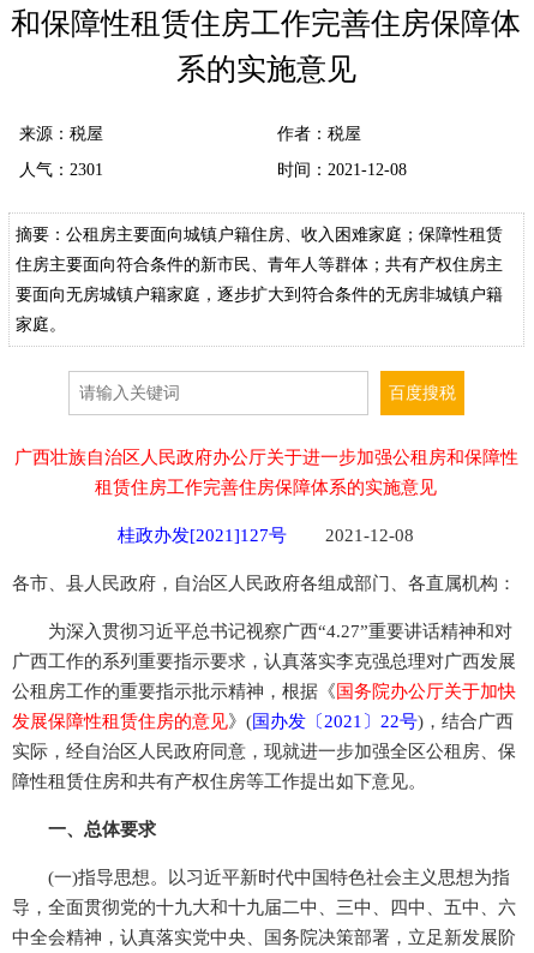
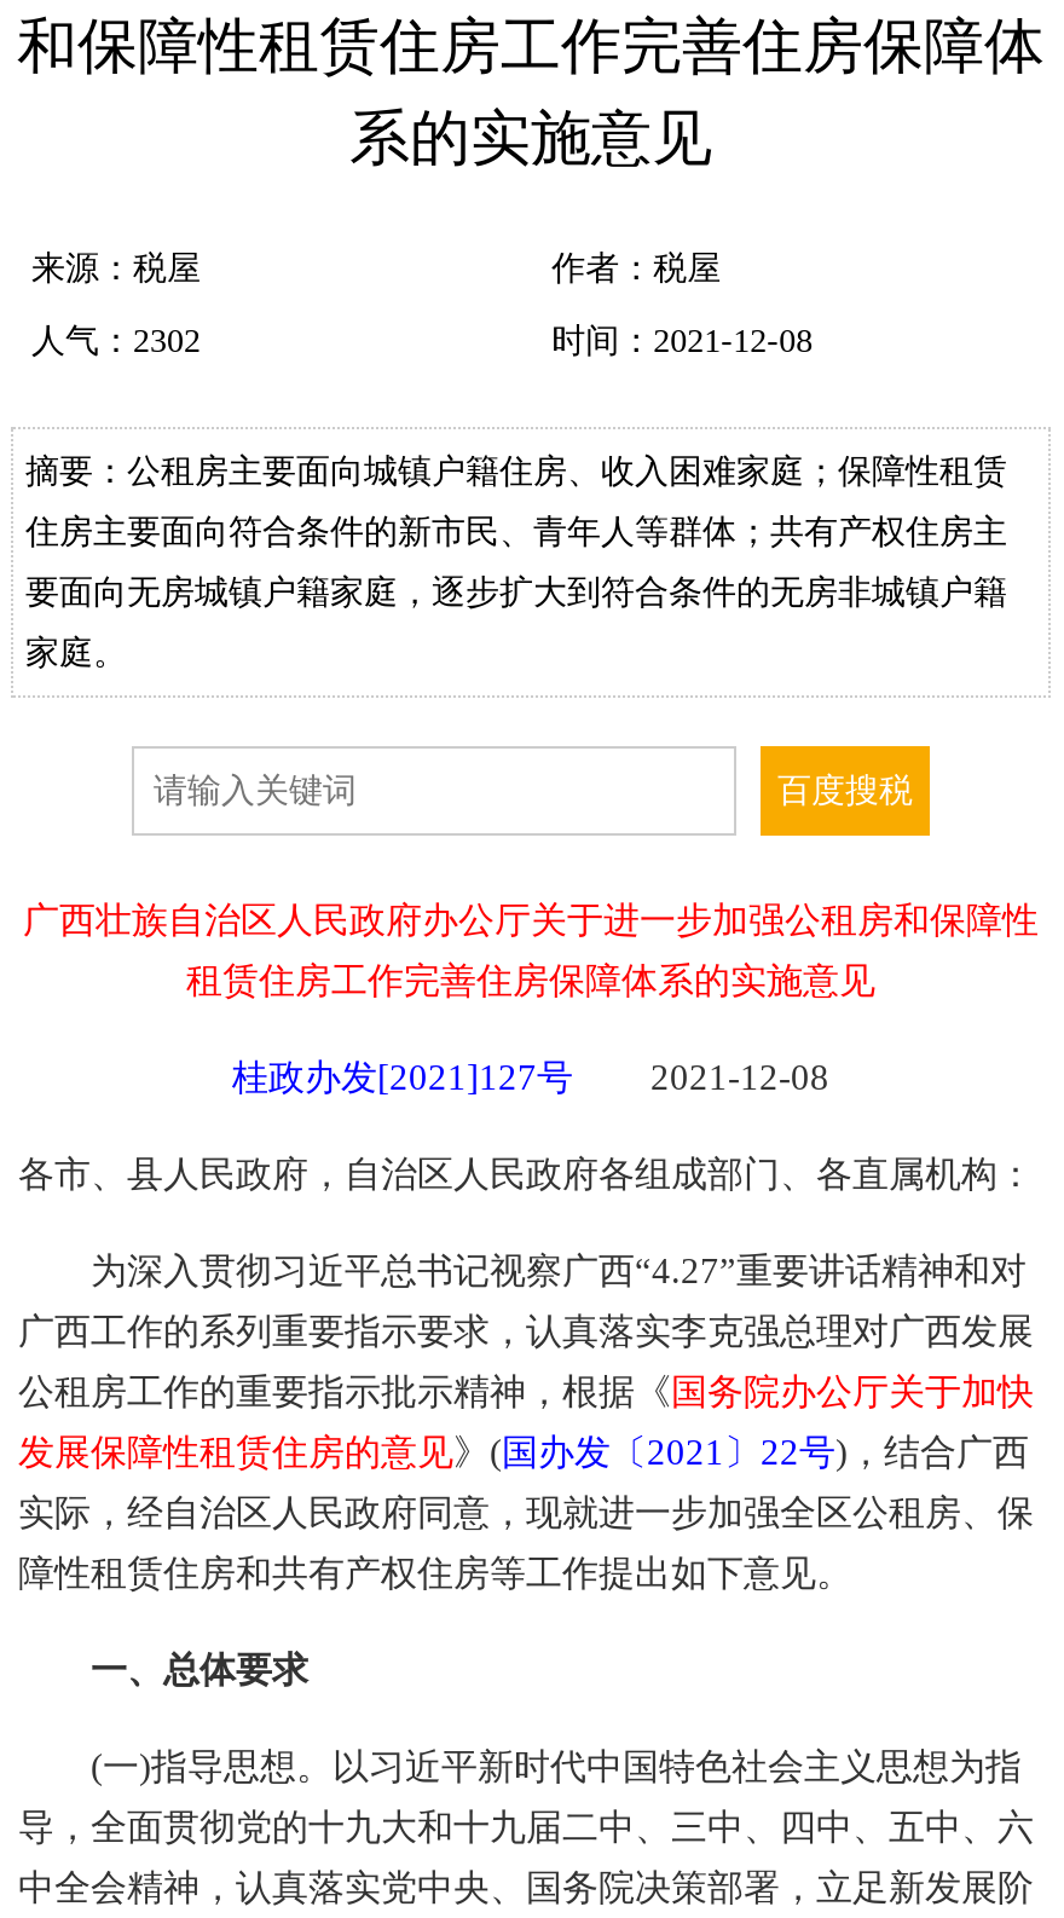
[19,161,103,179] 人气：2301 -> [31,323,201,359] 人气：2302

